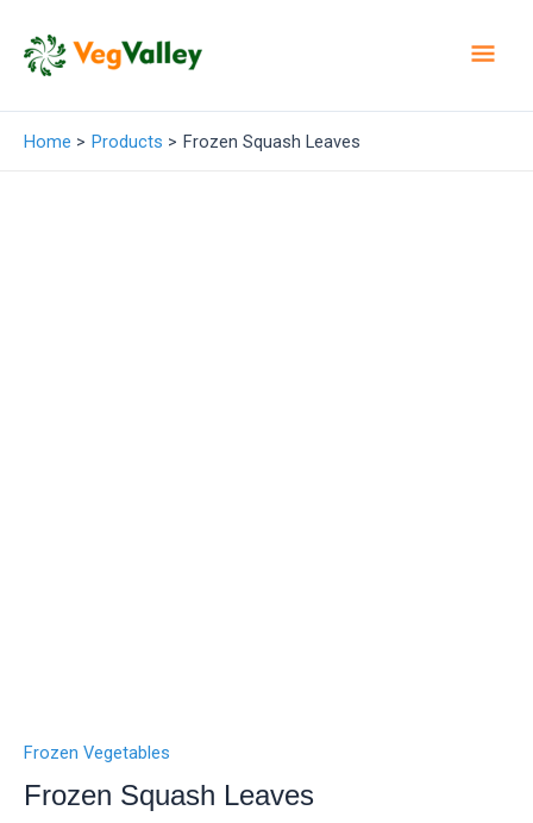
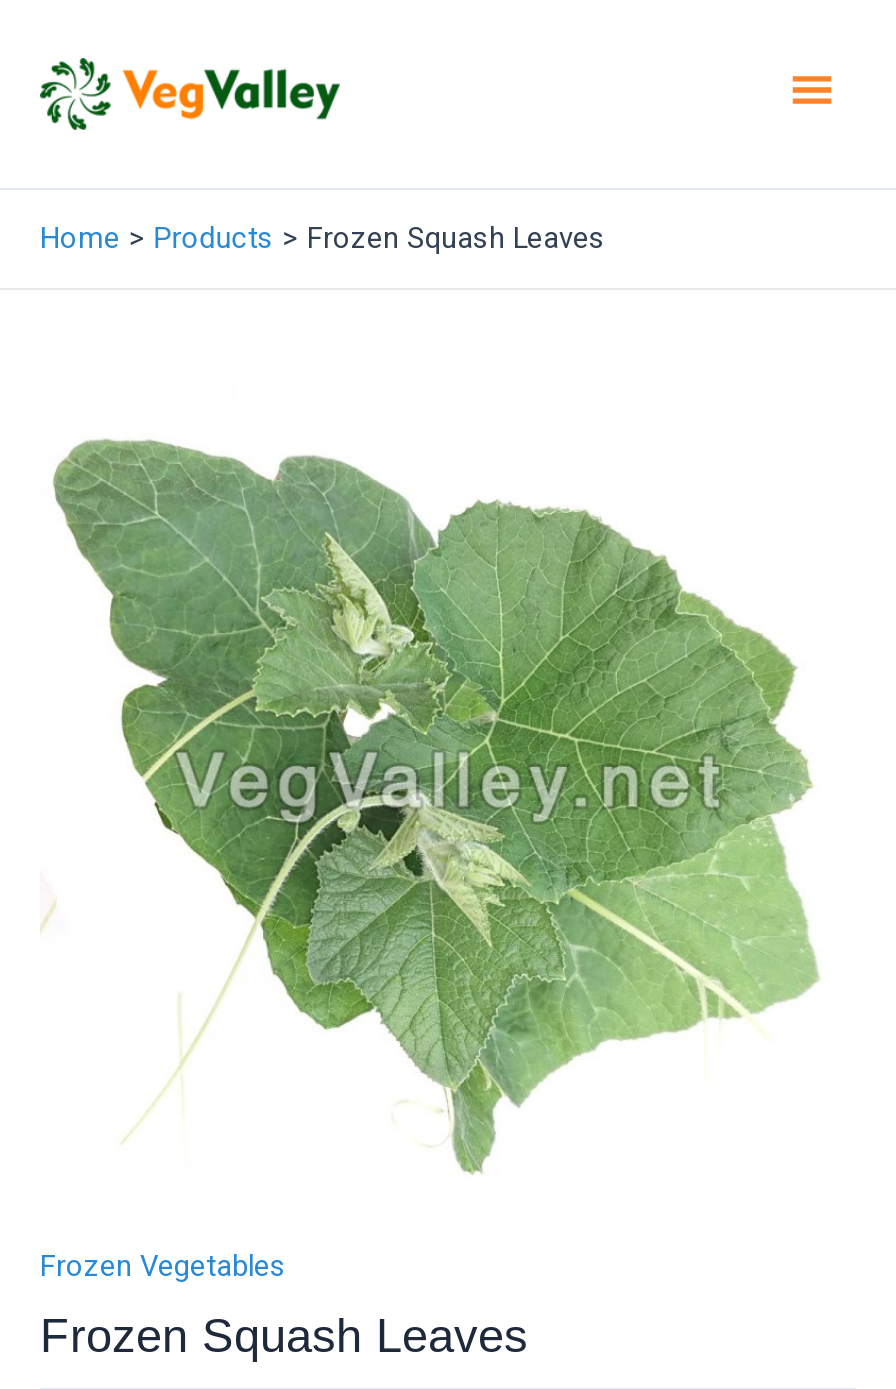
none -> [40,436,822,1174] [image]

